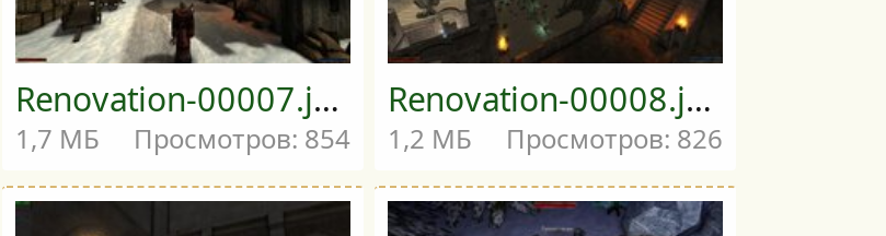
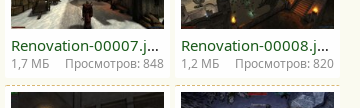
[134,120,350,158] Просмотров: 854 -> [65,55,164,72] Просмотров: 848
[506,120,723,158] Просмотров: 826 -> [235,55,334,72] Просмотров: 820

